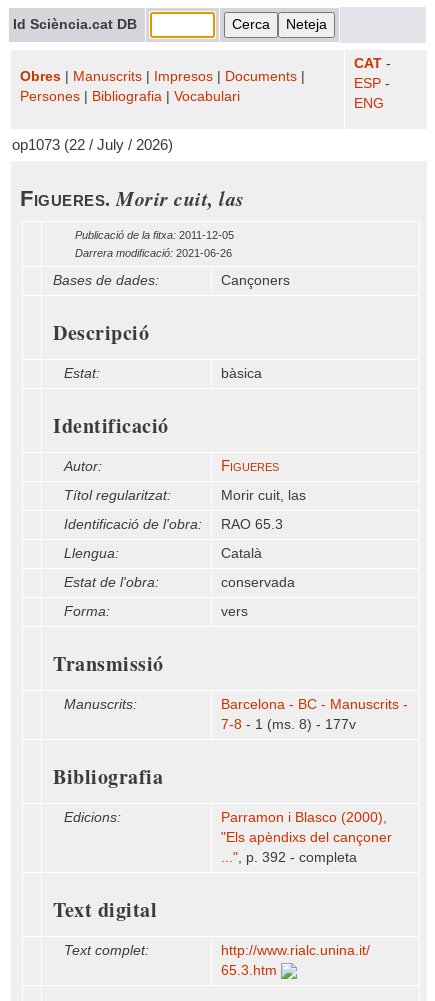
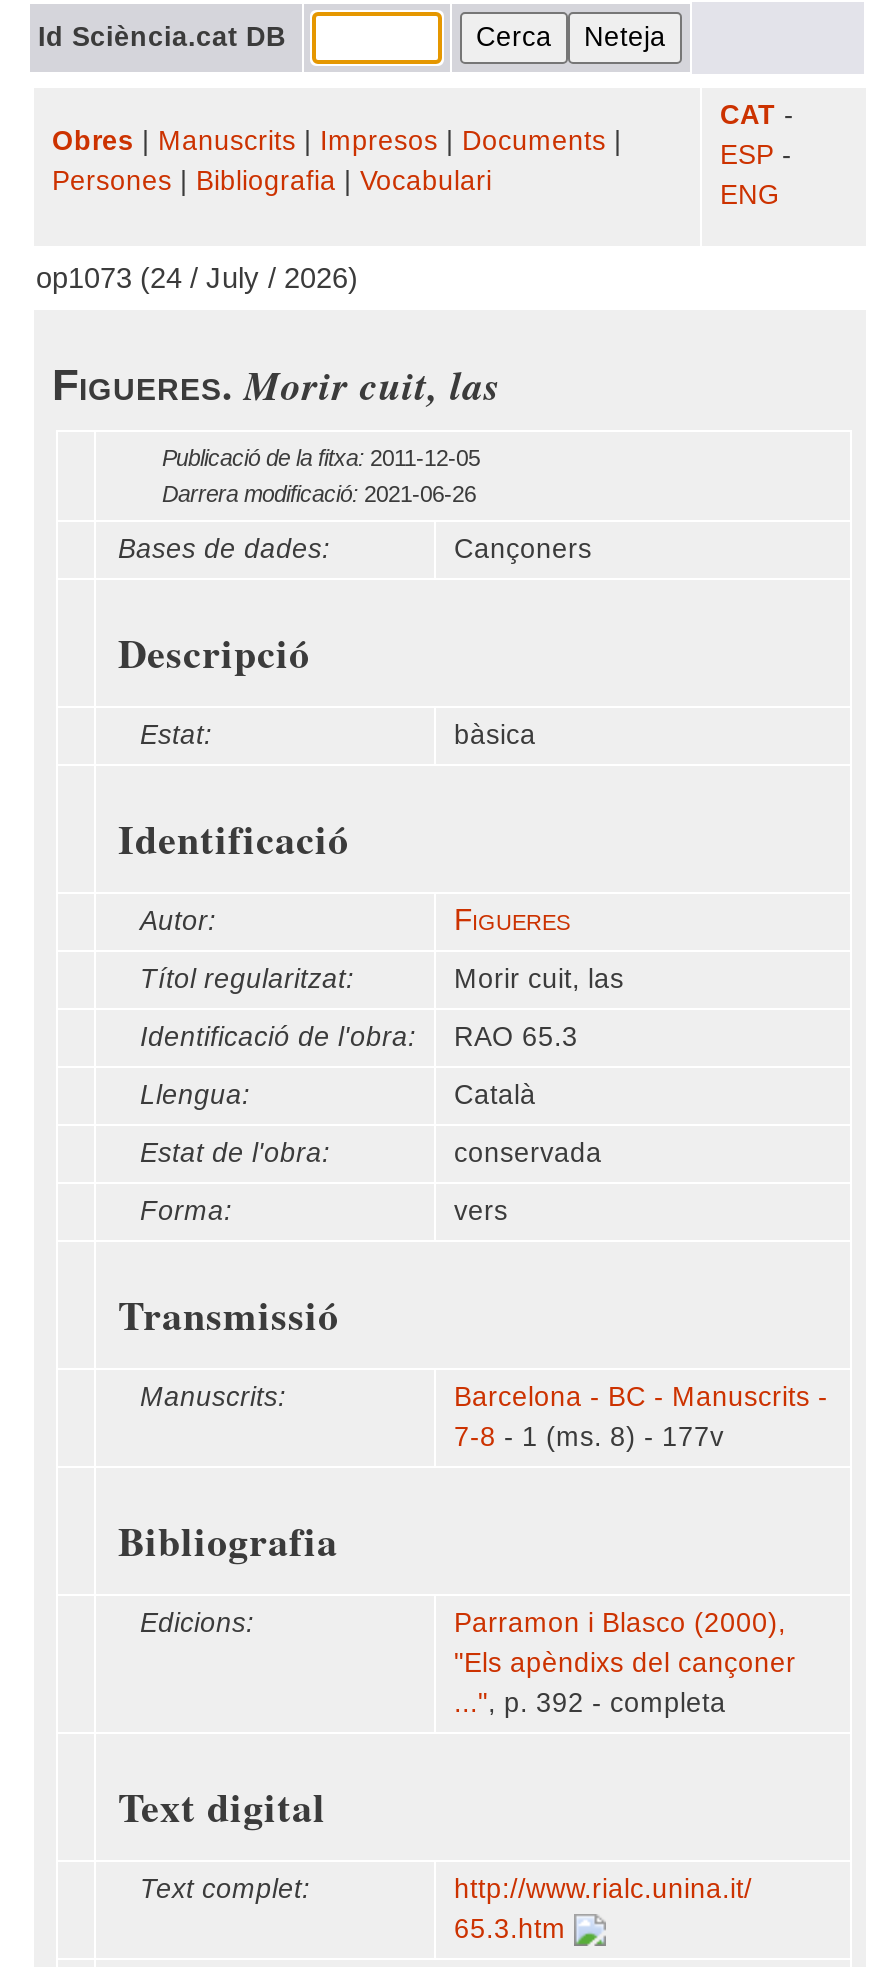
[12,137,173,153] op1073 (22 / July / 2026) -> [36,262,358,294] op1073 (24 / July / 2026)

